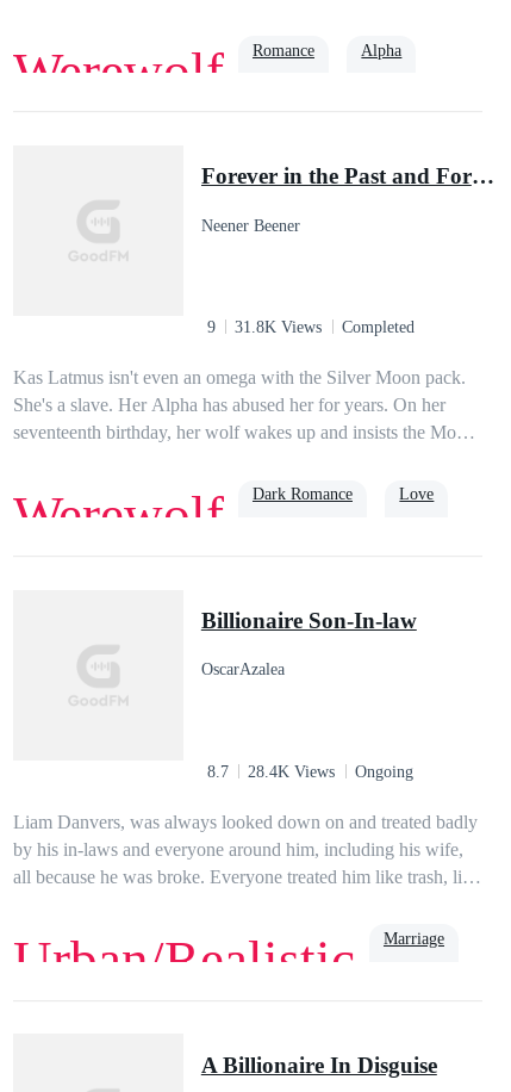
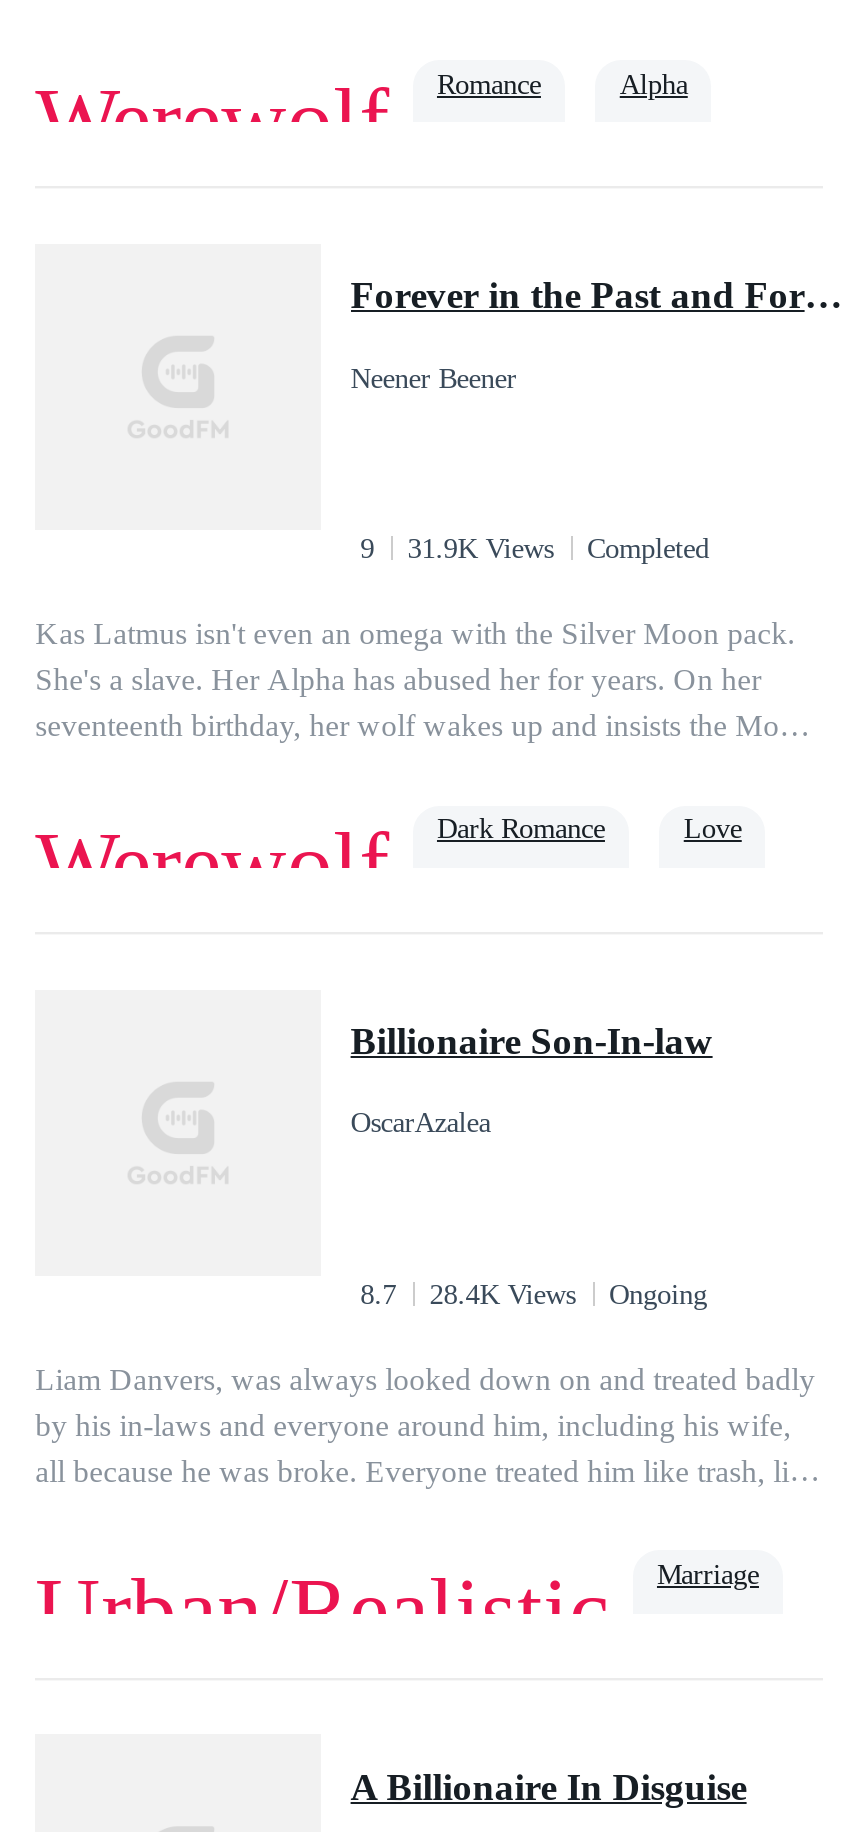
[207,318,415,337] 9 31.8K Views Completed -> [360,533,709,565] 9 31.9K Views Completed

